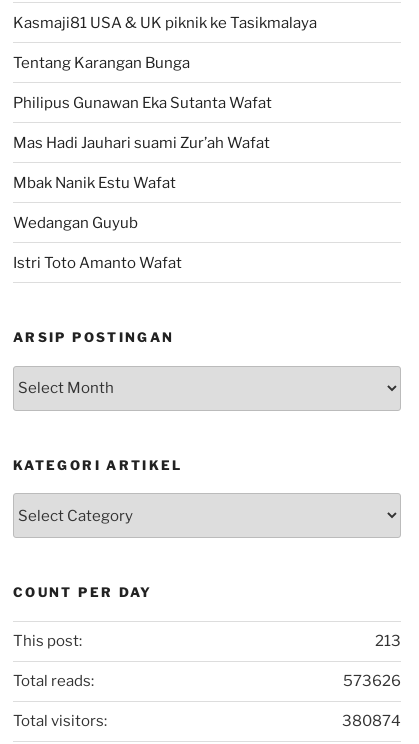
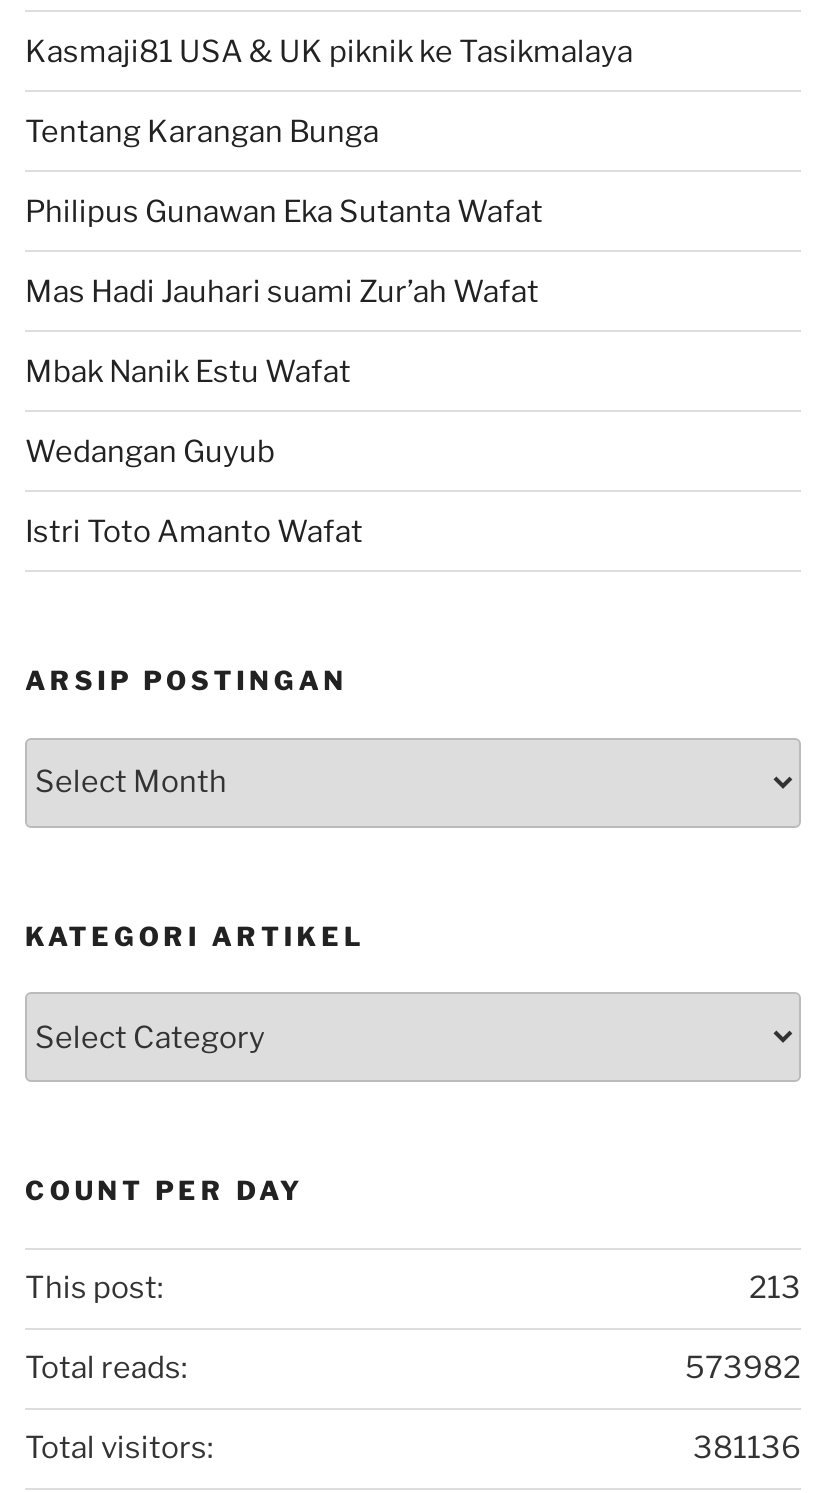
[343,672,401,690] 573626 -> [685,1350,801,1386] 573982
[342,712,401,730] 380874 -> [693,1430,801,1466] 381136

